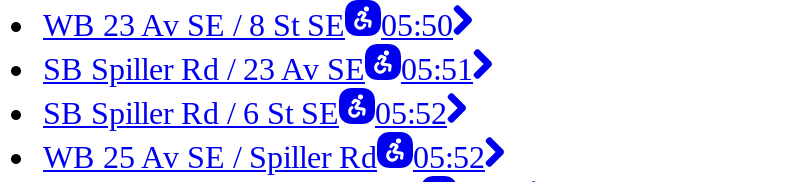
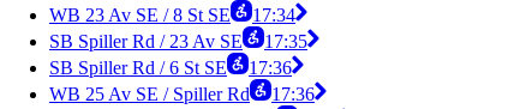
[43,8,453,42] WB 23 Av SE / 8 St SE 05:50 -> [49,5,295,25] WB 23 Av SE / 8 St SE 17:34
[43,52,473,86] SB Spiller Rd / 23 Av SE 05:51 -> [49,31,307,52] SB Spiller Rd / 23 Av SE 17:35
[43,96,447,130] SB Spiller Rd / 6 St SE 05:52 -> [49,58,292,78] SB Spiller Rd / 6 St SE 17:36
[43,140,485,174] WB 25 Av SE / Spiller Rd 05:52 -> [49,84,315,104] WB 25 Av SE / Spiller Rd 17:36

